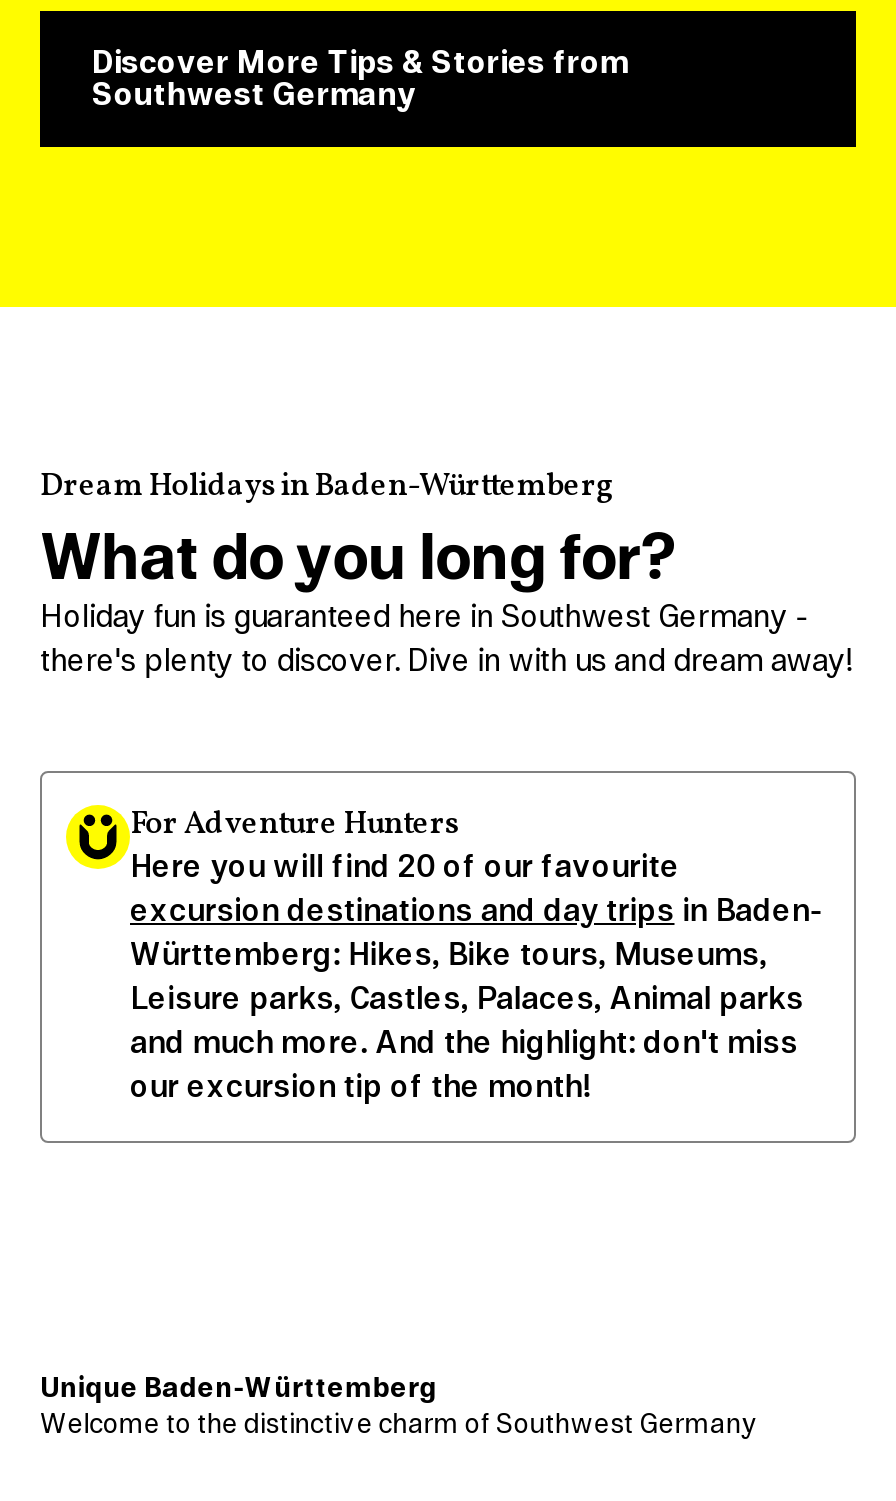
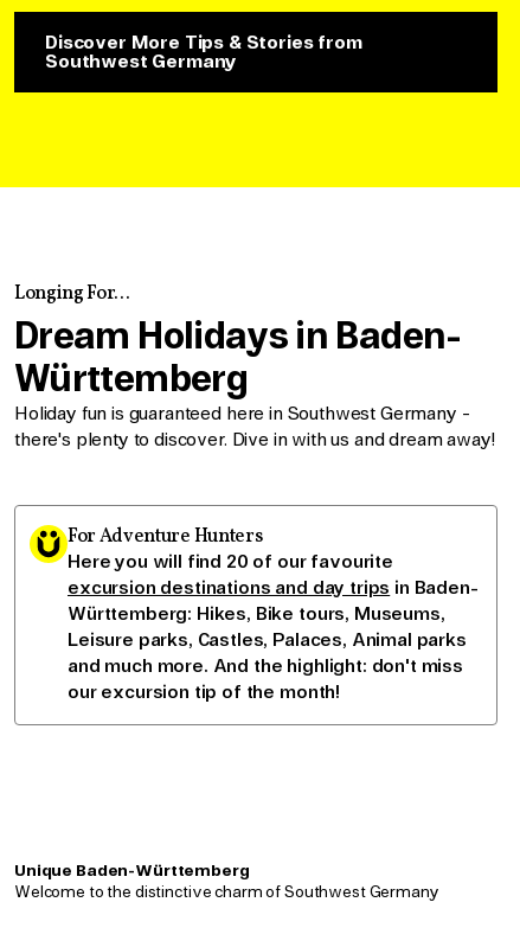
[40,465,675,605] Dream Holidays in Baden-Württemberg | What do you long for? -> [14,281,461,407] Longing For... | Dream Holidays in Baden- | Württemberg

